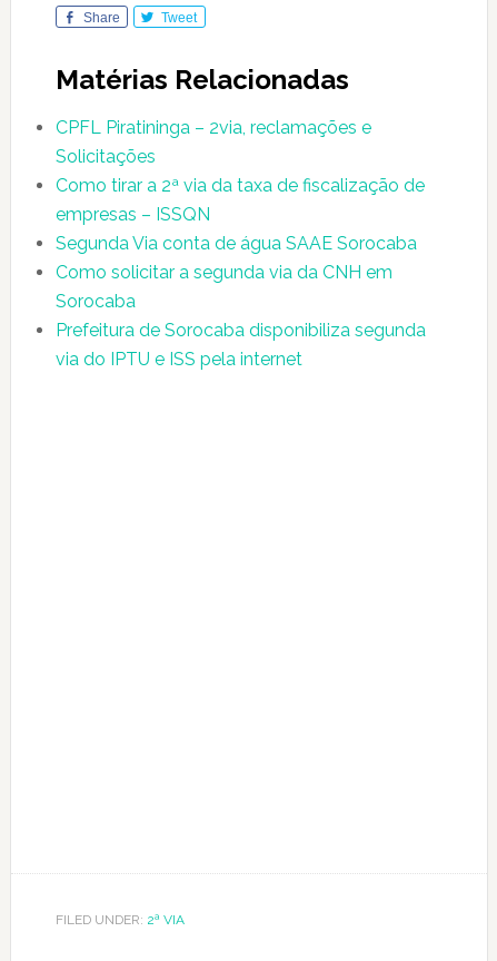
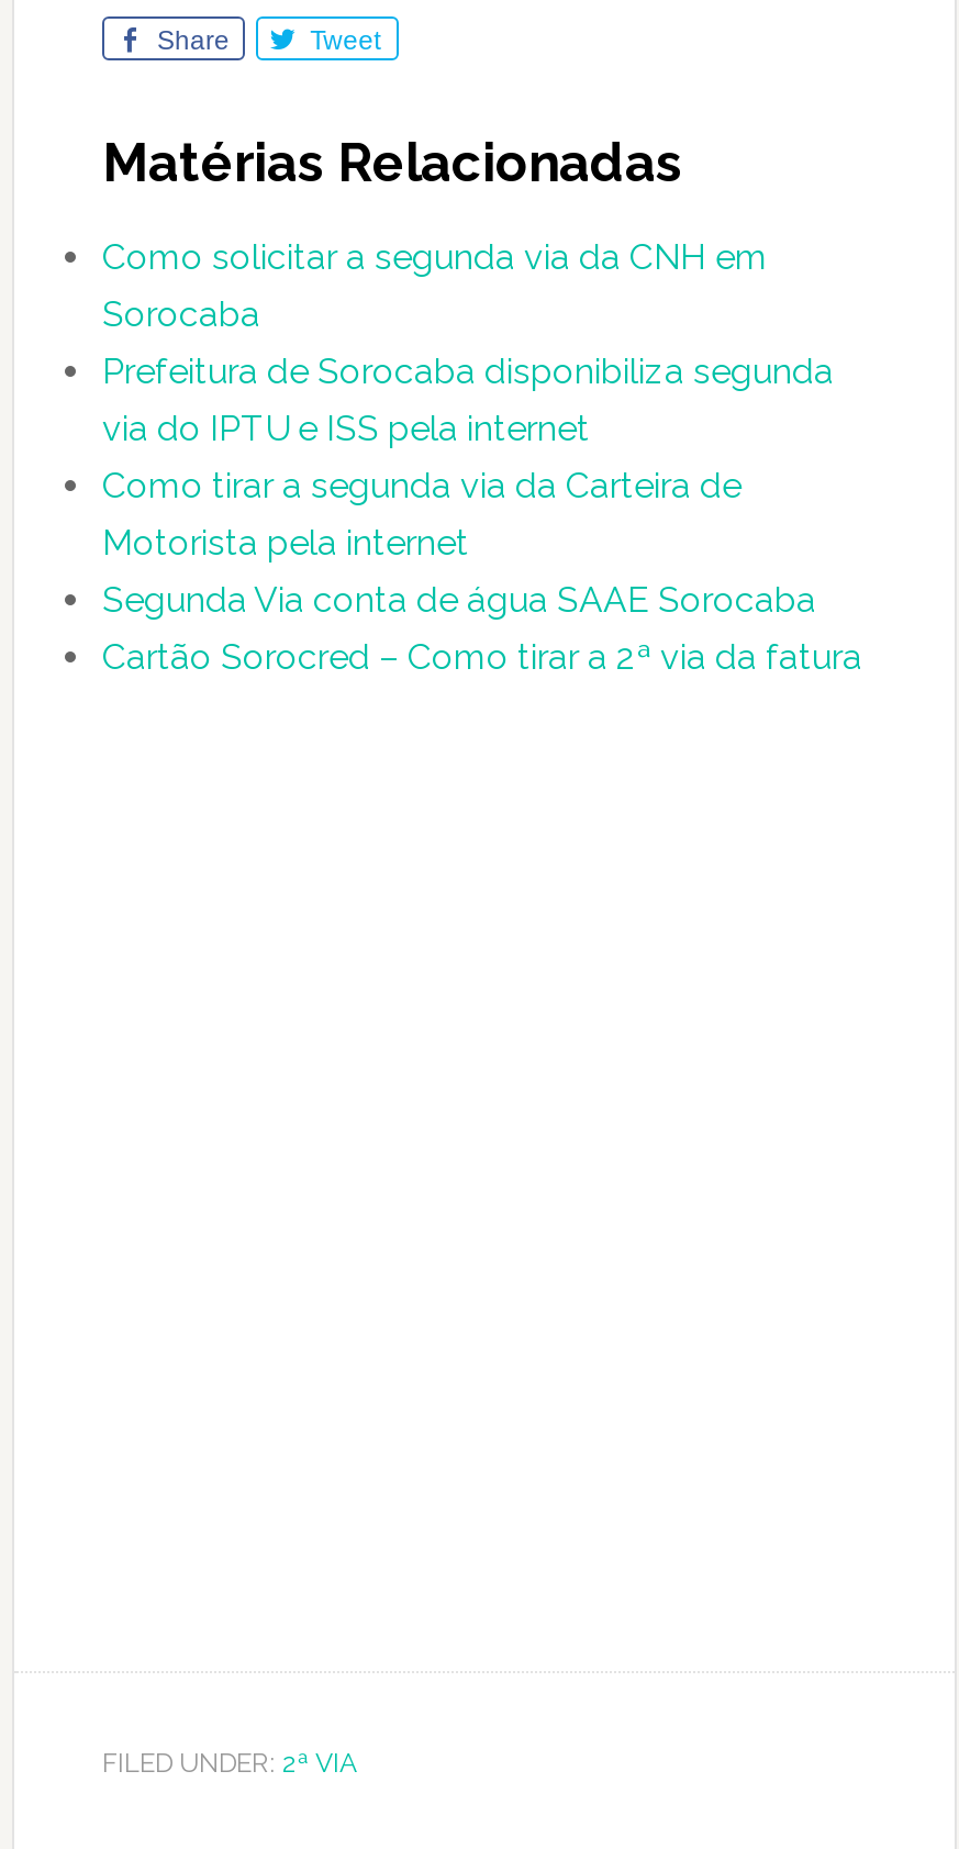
[56,117,425,225] CPFL Piratininga – 2via, reclamações e | Solicitações | Como tirar a 2ª via da taxa de fiscalização de | empresas – ISSQN -> none
moved [56,233,417,254] -> [102,580,816,622]: Segunda Via conta de água SAAE Sorocaba
moved [56,262,426,370] -> [102,237,834,450]: Como solicitar a segunda via da CNH em | Sorocaba | Prefeitura de Sorocaba disponibiliza segunda | via do IPTU e ISS pela internet
none -> [102,466,862,679] Como tirar a segunda via da Carteira de | Motorista pela internet | Cartão Sorocred – Como tirar a 2ª via da fatura

